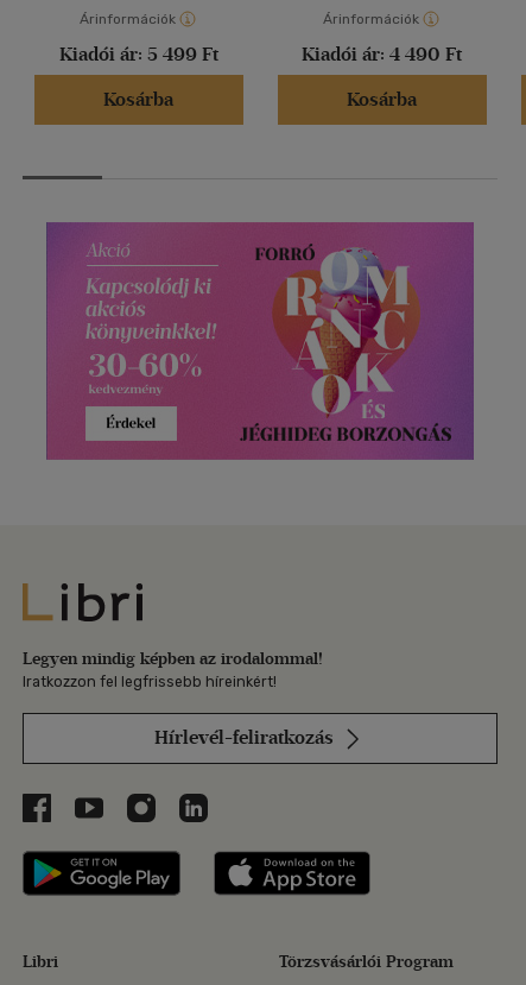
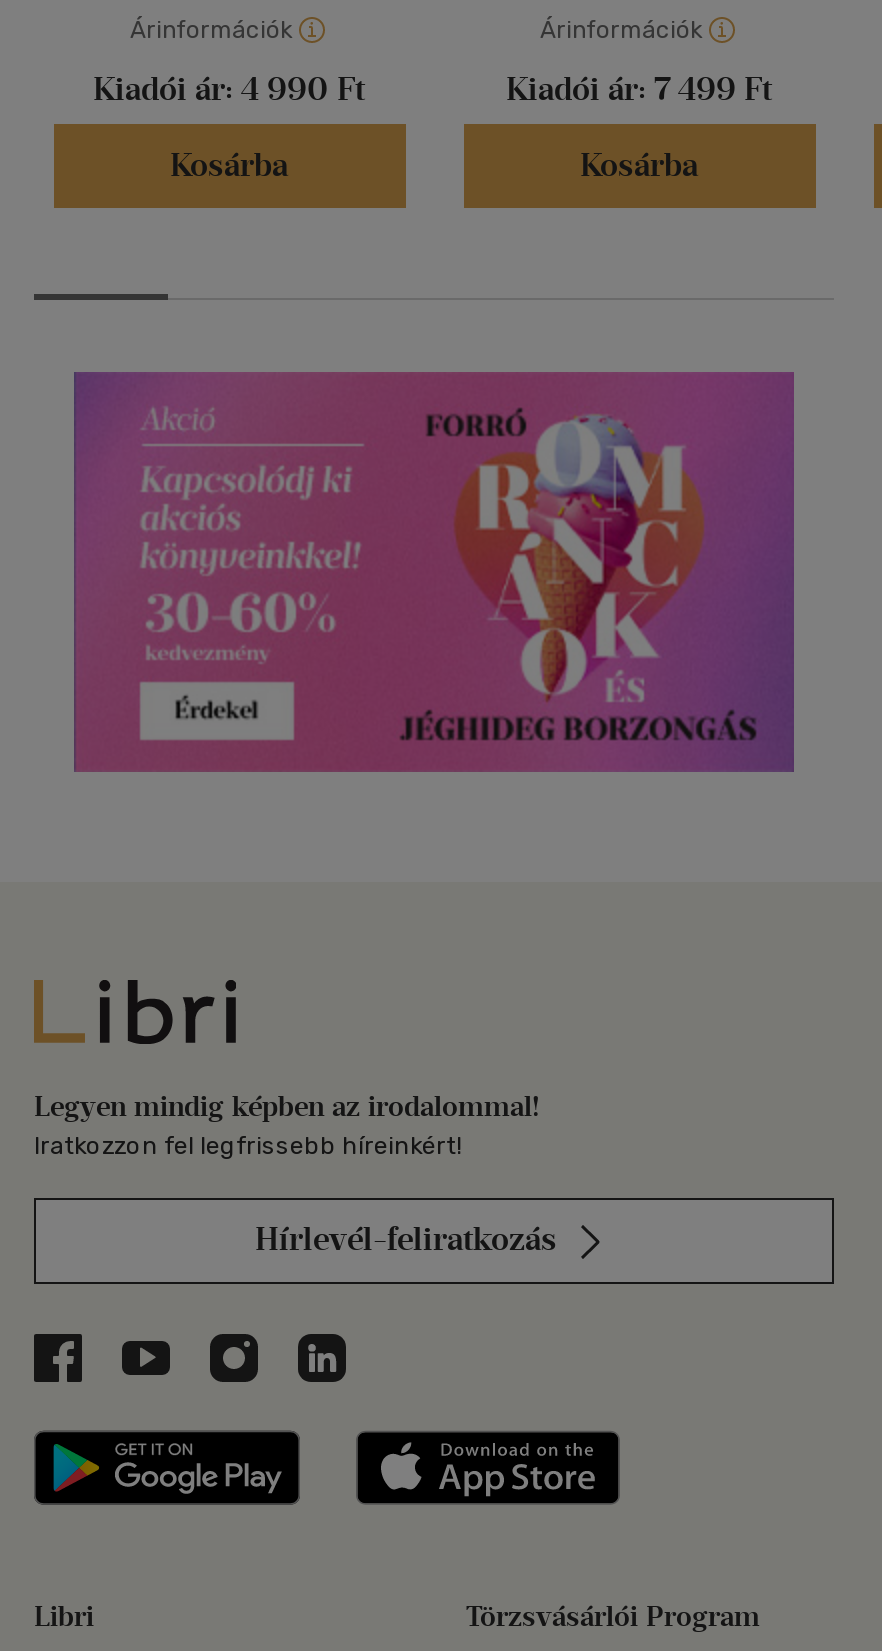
[59,43,218,66] Kiadói ár: 5 499 Ft -> [93,71,365,109] Kiadói ár: 4 990 Ft
[302,43,462,66] Kiadói ár: 4 490 Ft -> [506,71,772,109] Kiadói ár: 7 499 Ft

